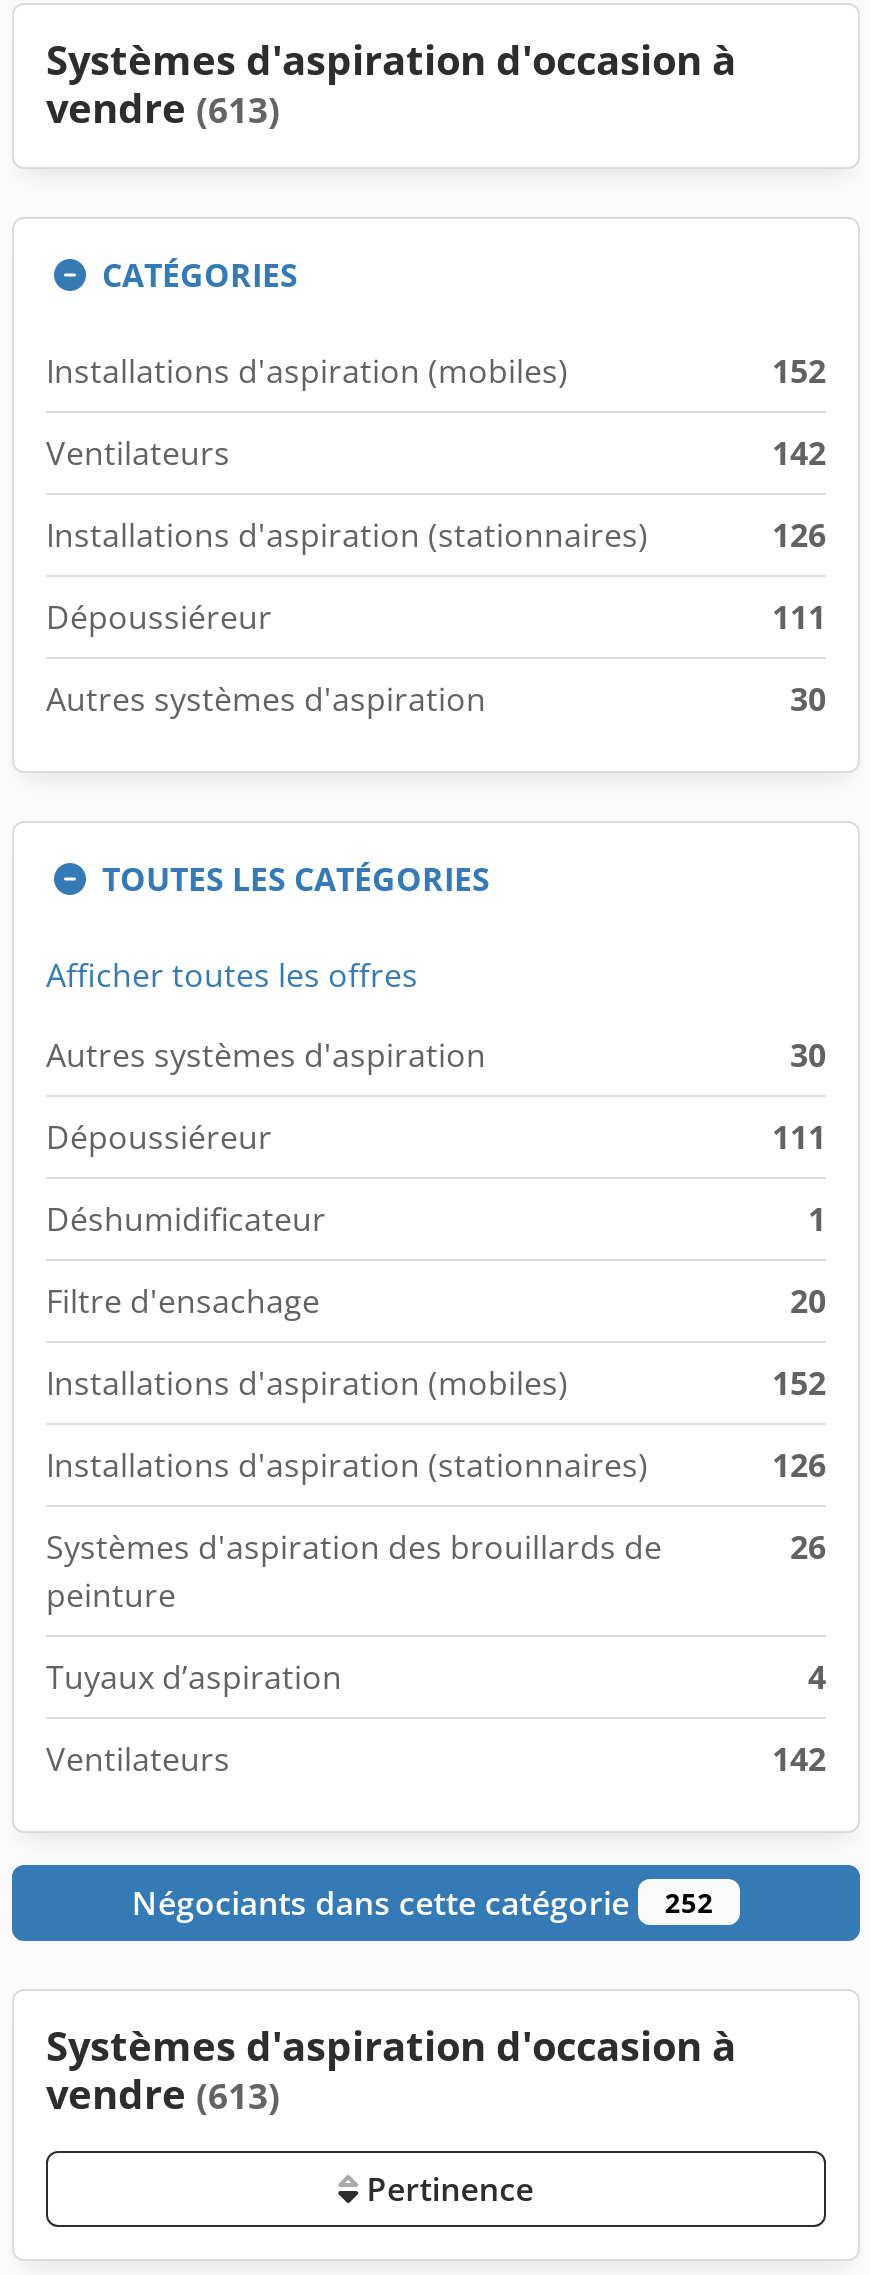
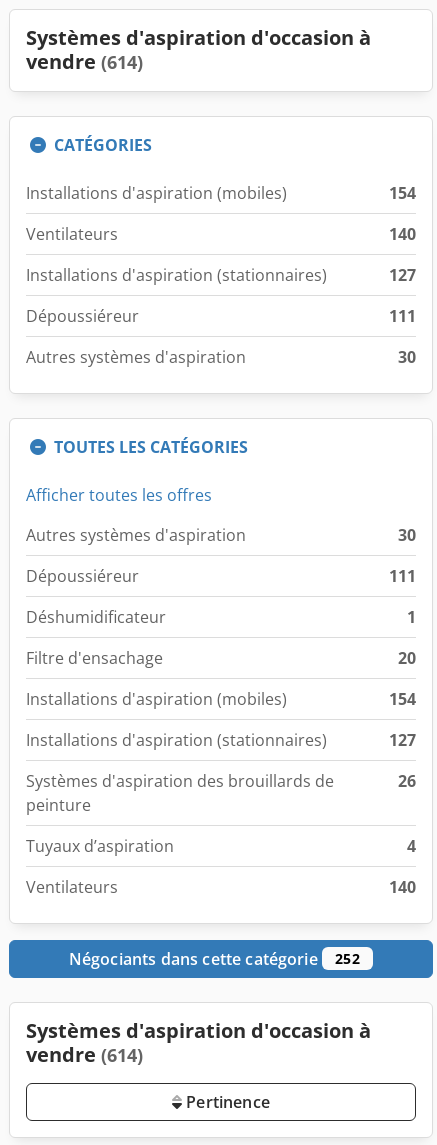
[46,81,280,135] vendre (613) -> [26,48,143,75] vendre (614)
[772,349,826,393] 152 -> [389,182,416,204] 154
[772,431,826,475] 142 -> [389,223,416,245] 140
[772,513,826,557] 126 -> [389,264,416,286] 127
[772,1361,826,1405] 152 -> [389,688,416,710] 154
[772,1443,826,1487] 126 -> [389,729,416,751] 127
[772,1737,826,1781] 142 -> [389,876,416,898] 140
[46,2067,280,2121] vendre (613) -> [26,1041,143,1068] vendre (614)

